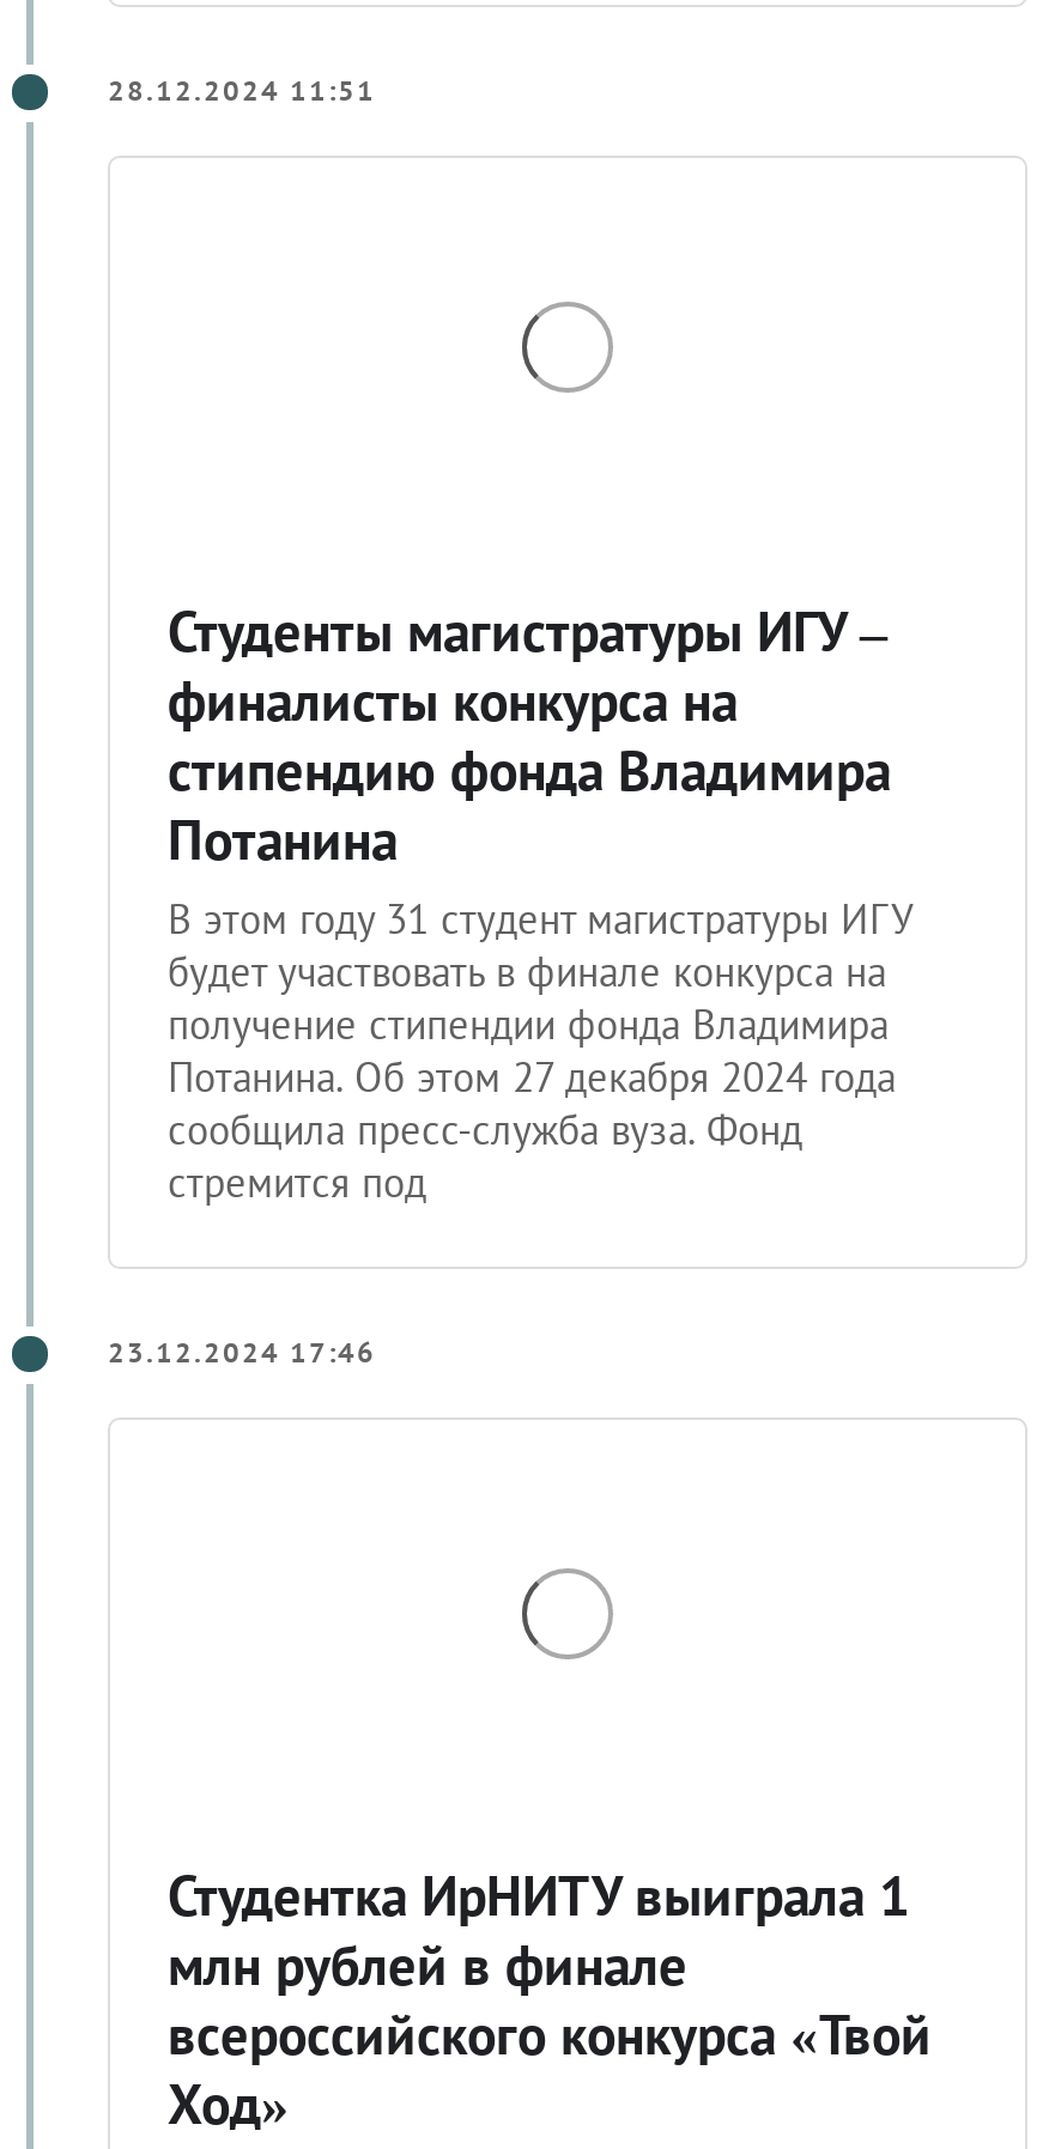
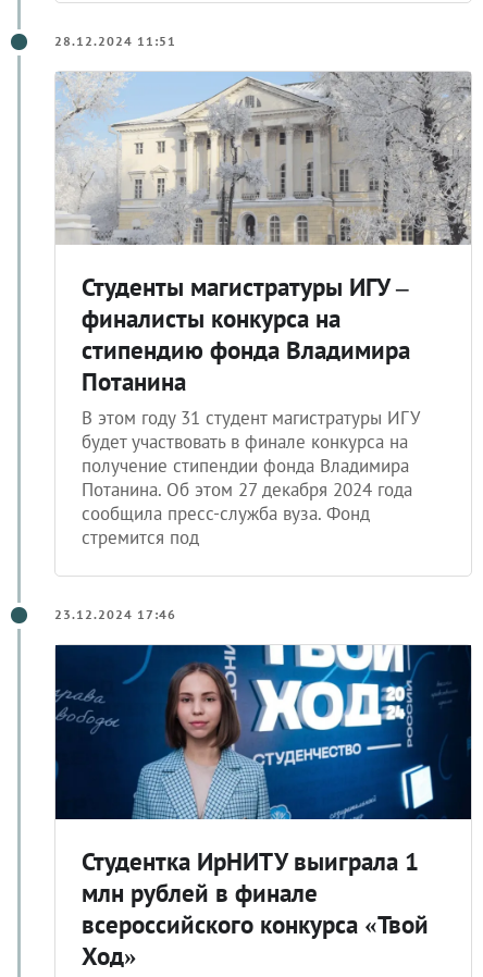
none -> [55,71,472,246] [image]
none -> [54,644,472,820] [image]

